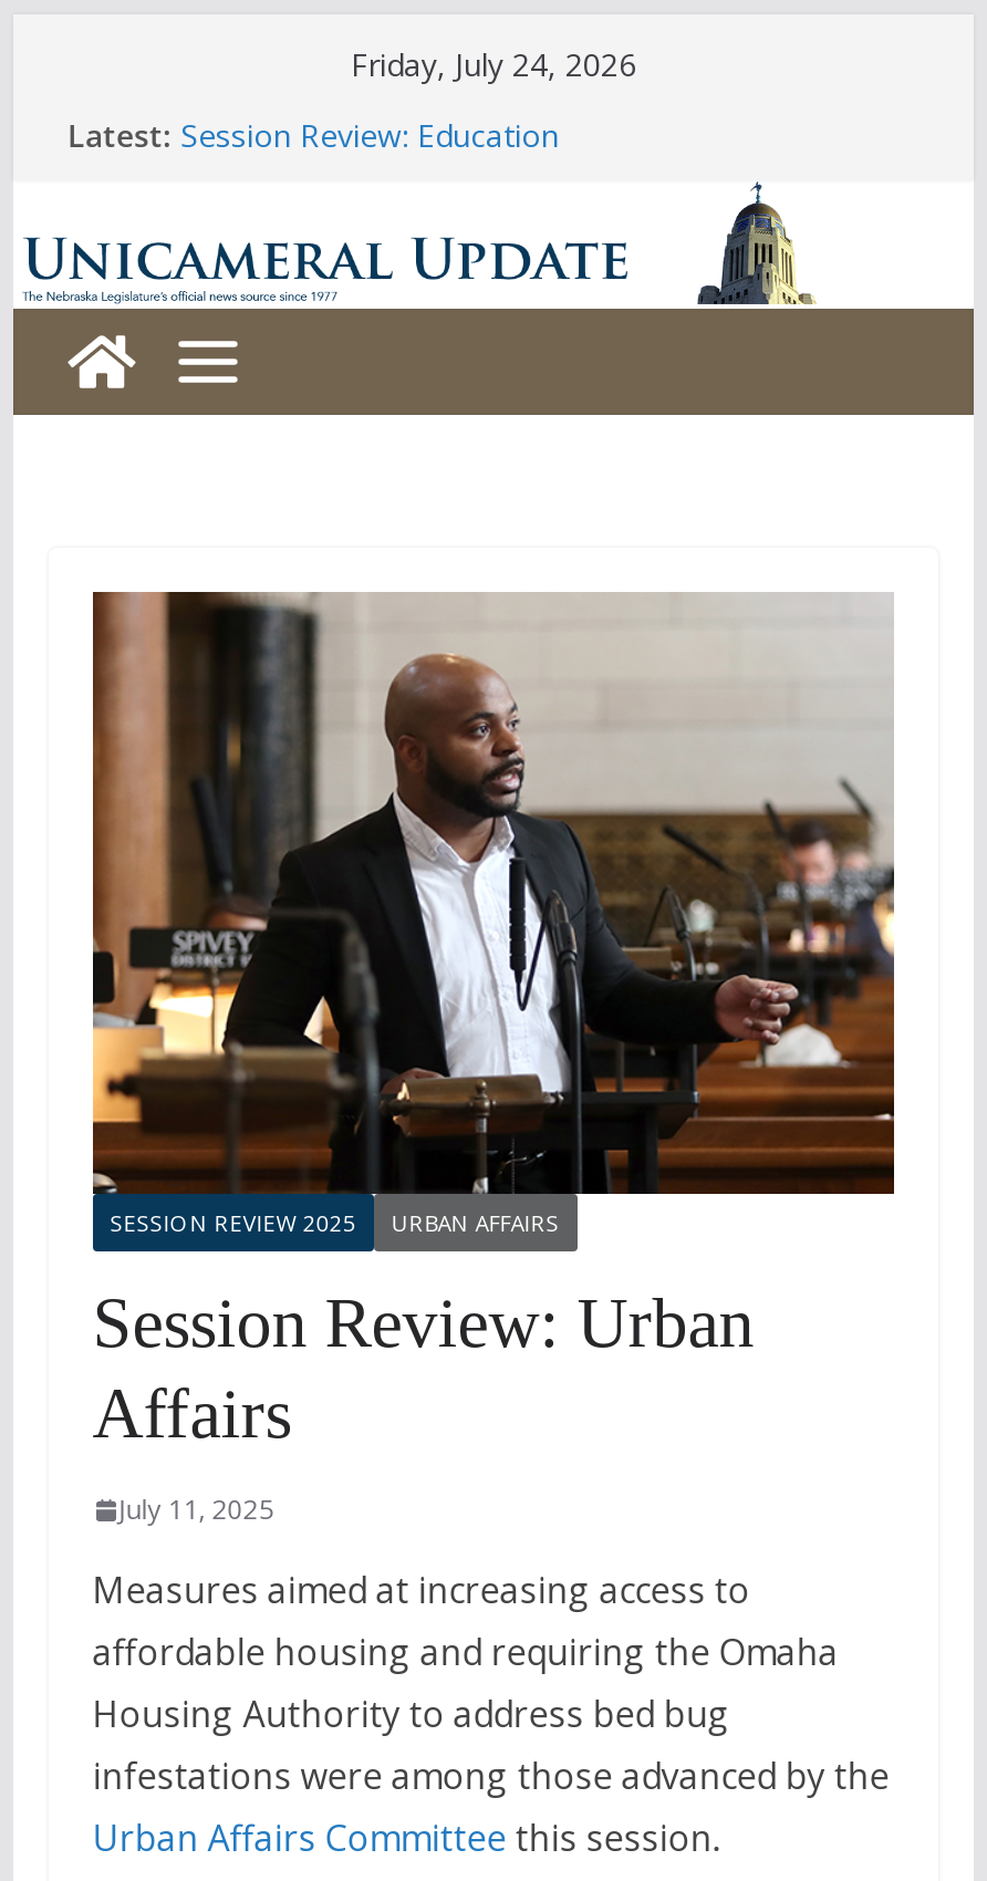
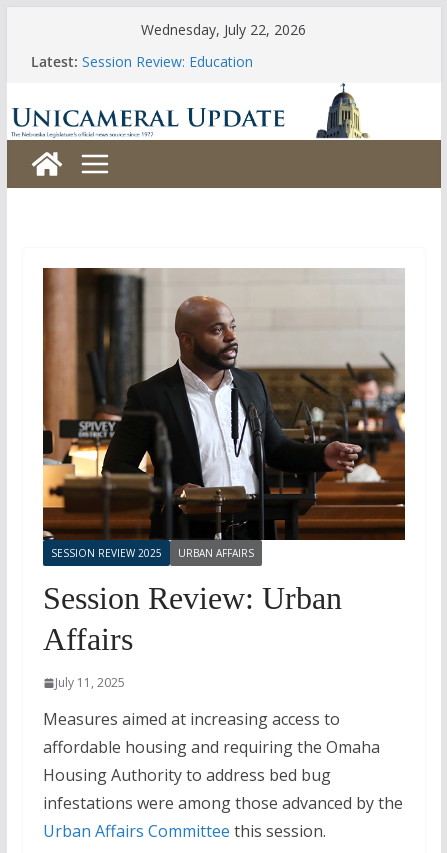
[351,43,636,85] Friday, July 24, 2026 -> [141,20,306,39] Wednesday, July 22, 2026

